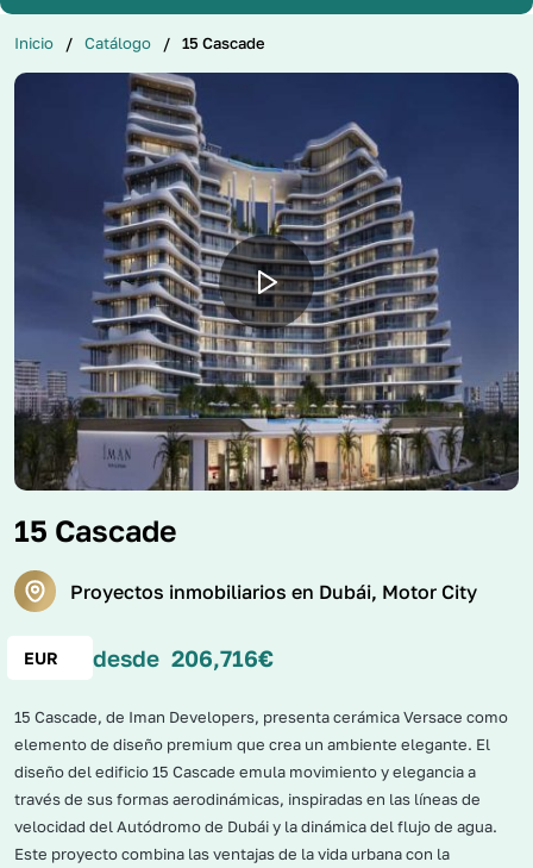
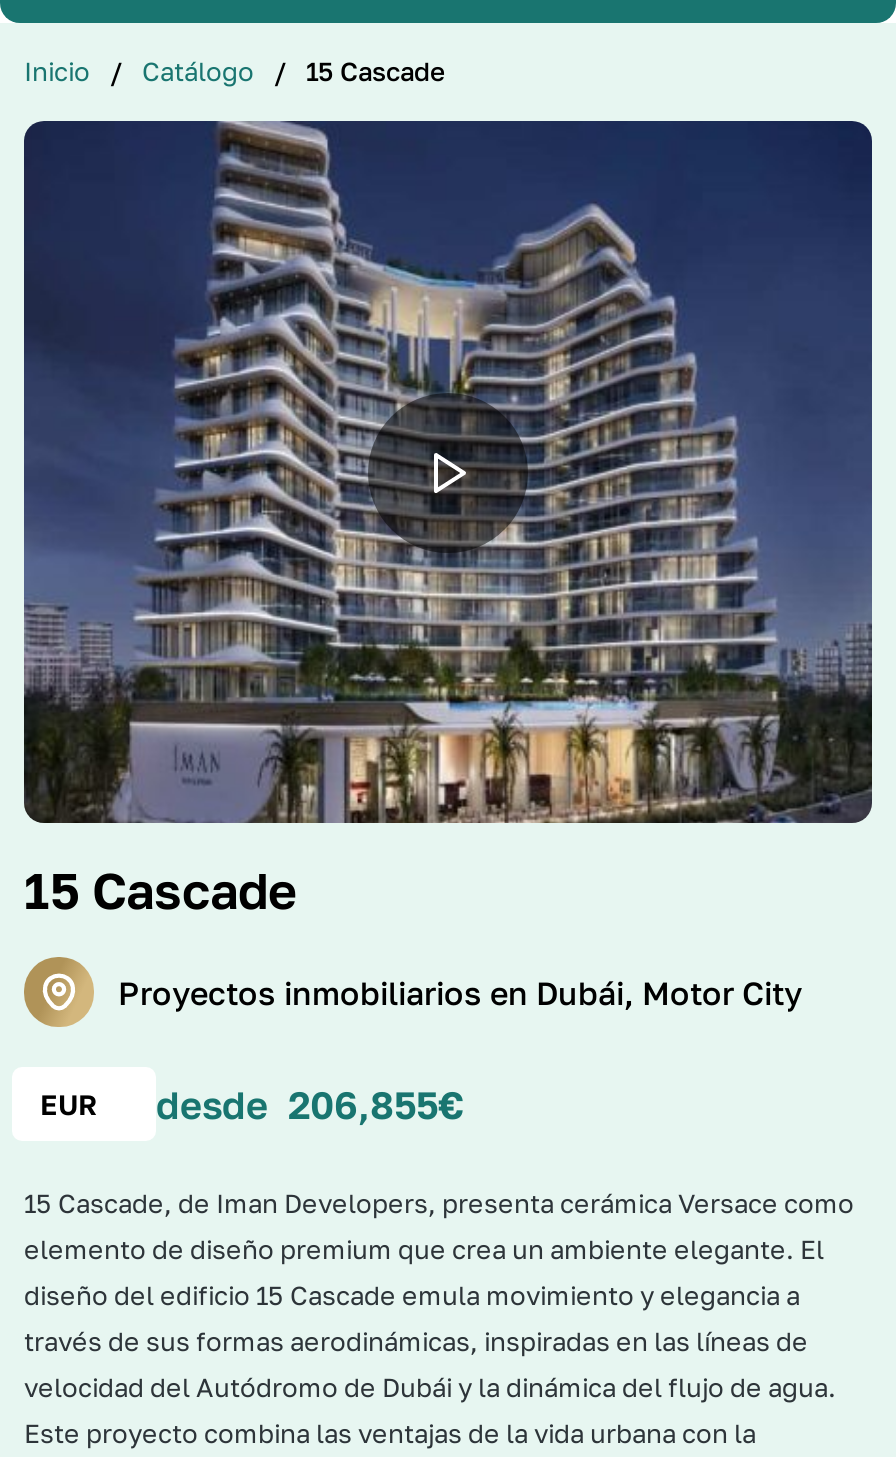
[93,644,274,671] desde 206,716€ -> [156,1080,464,1126] desde 206,855€

